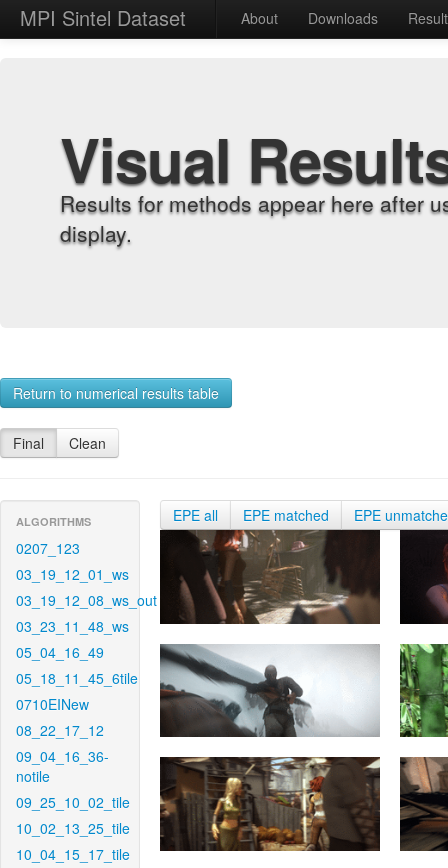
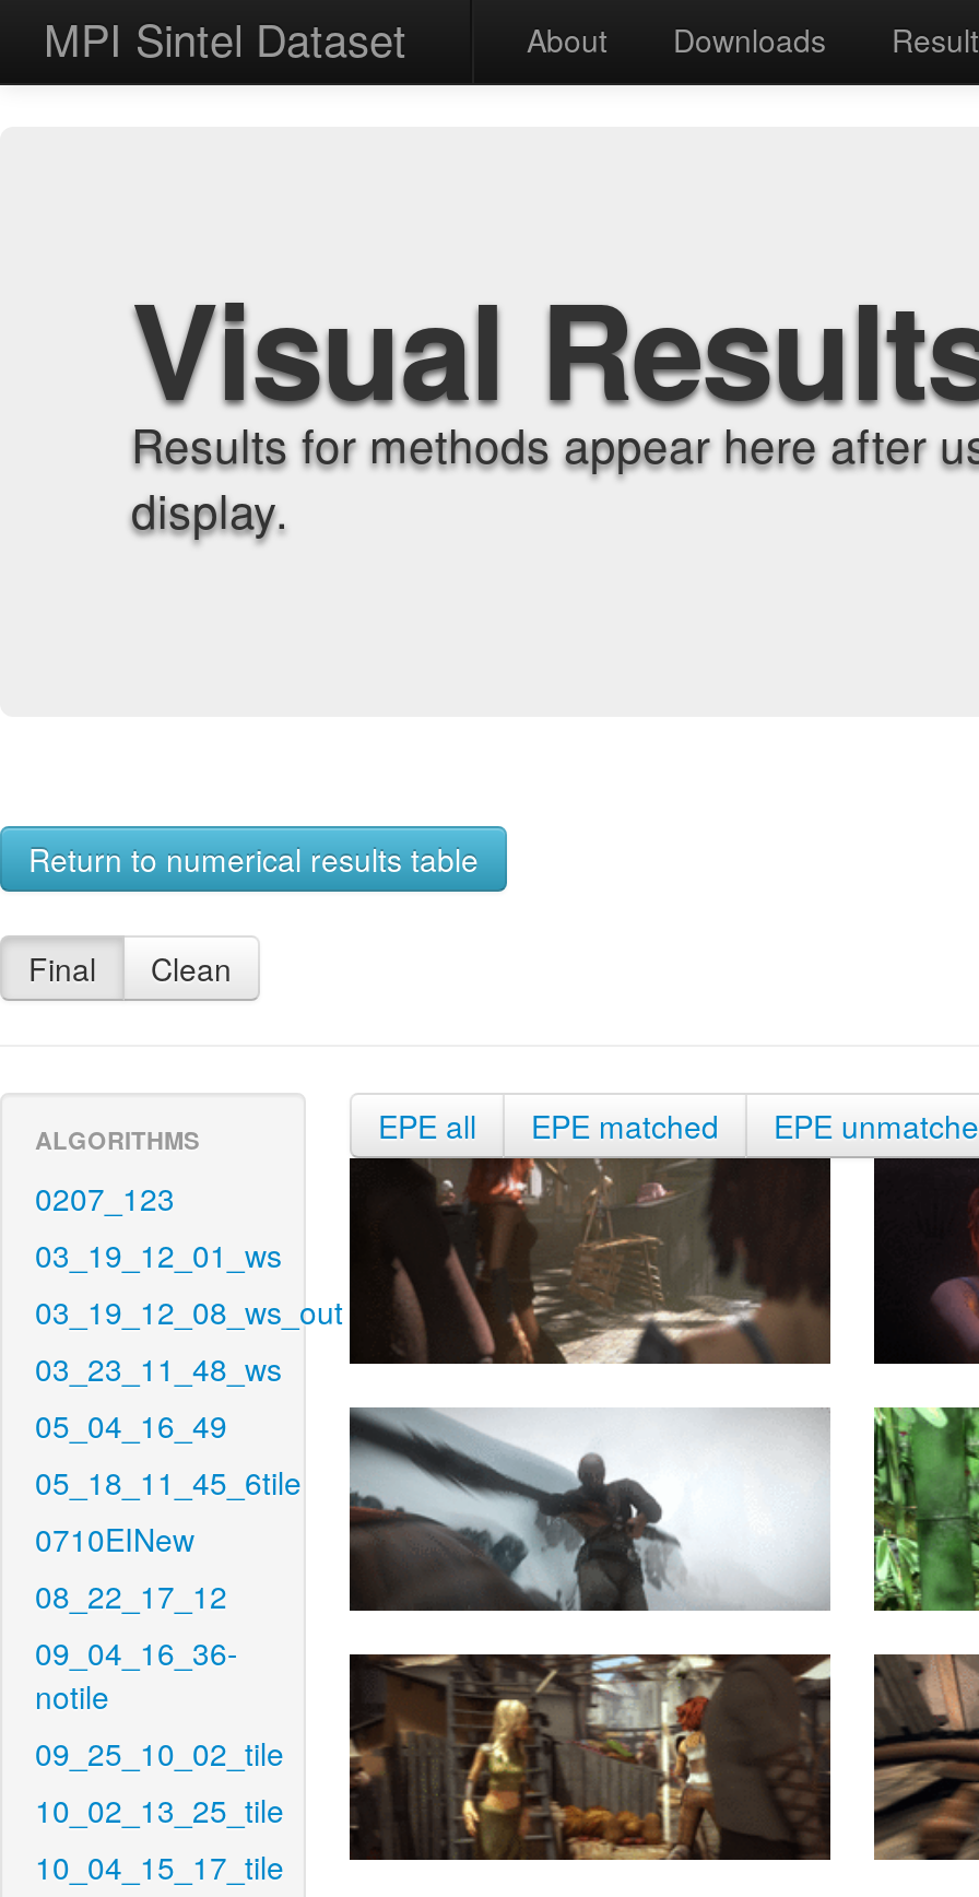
[399,757,445,851] [image] -> [872,1654,972,1860] [image]

